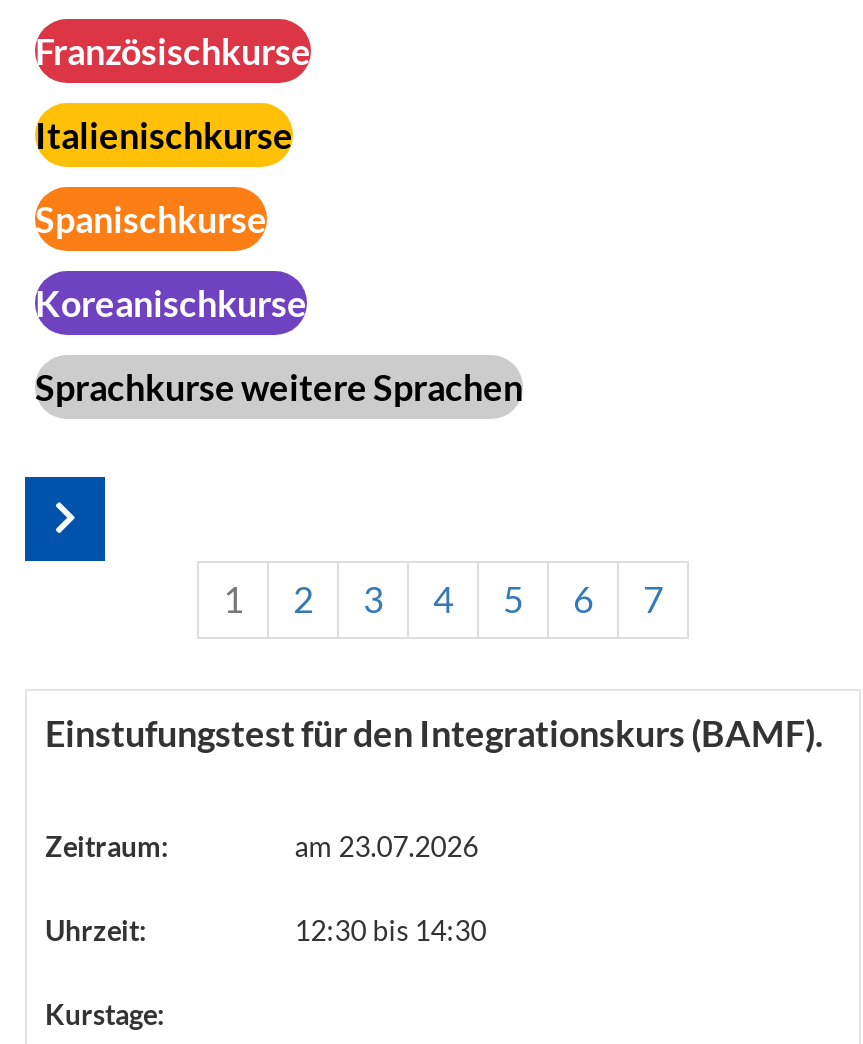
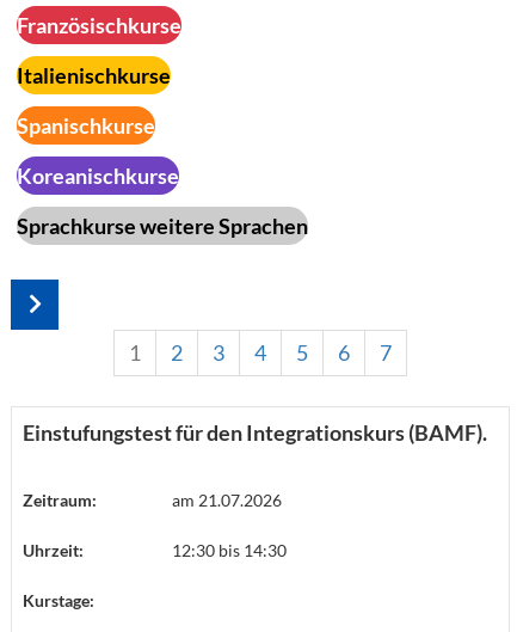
[295,829,479,863] am 23.07.2026 -> [172,490,282,510] am 21.07.2026

